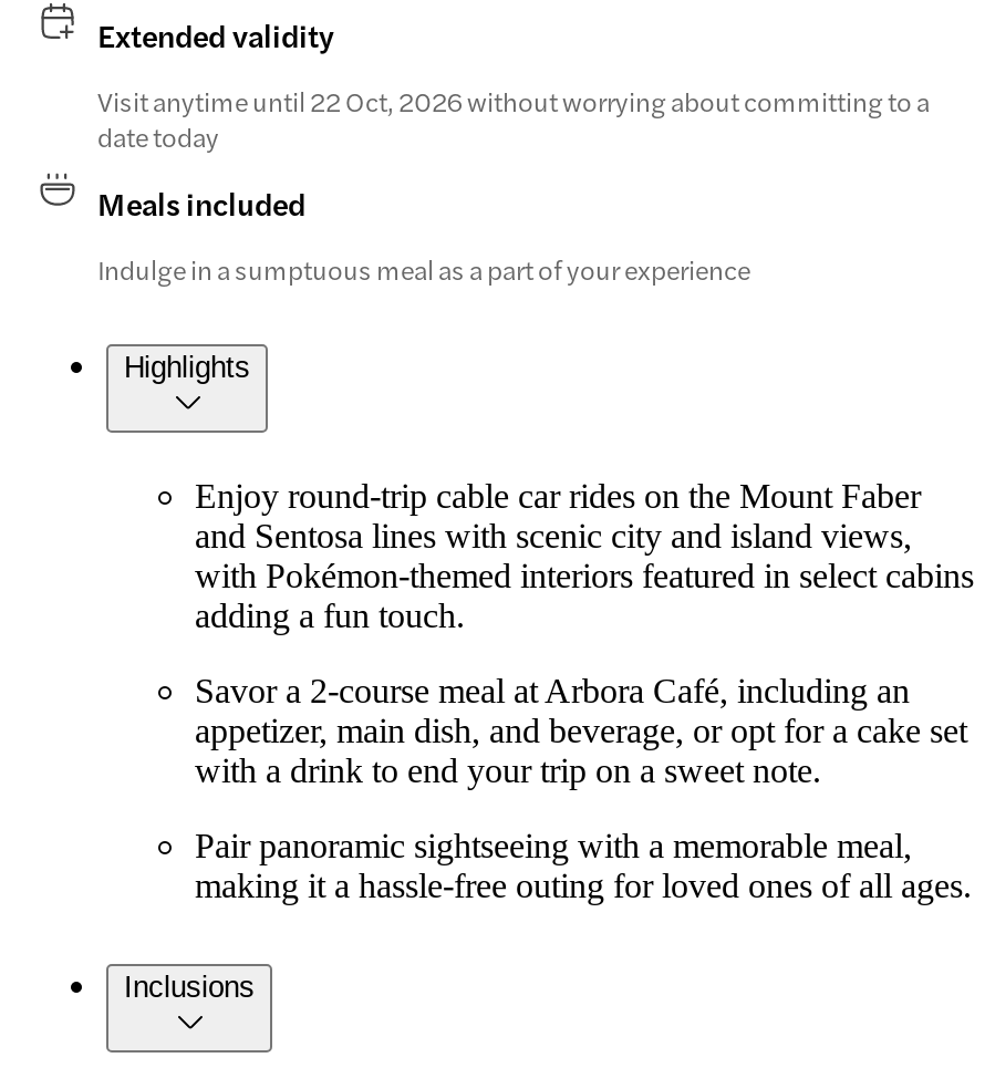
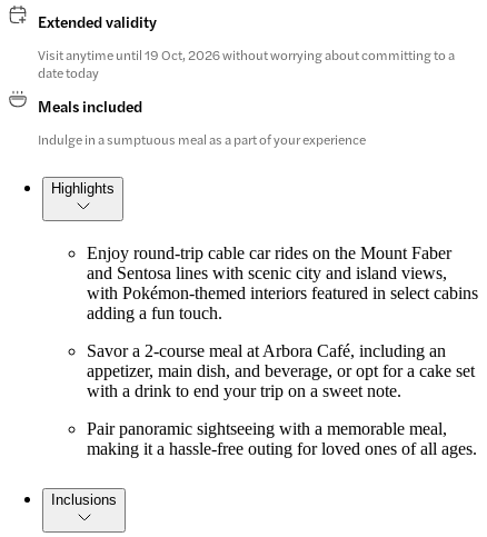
[97,81,930,120] Visit anytime until 22 Oct, 2026 without worrying about committing to a -> [38,44,455,64] Visit anytime until 19 Oct, 2026 without worrying about committing to a

